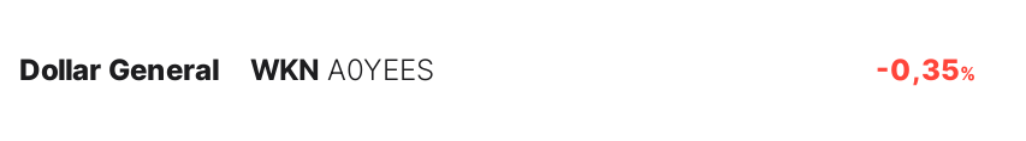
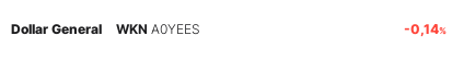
[876,51,977,87] -0,35% -> [404,21,447,37] -0,14%

